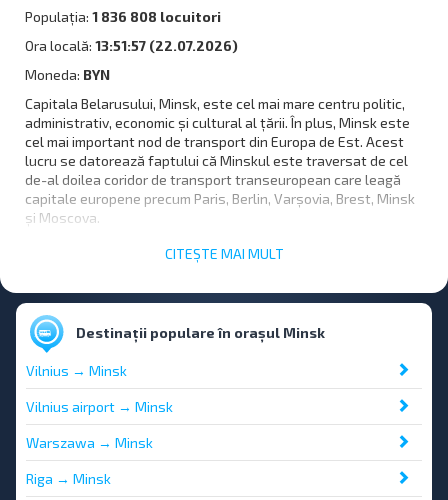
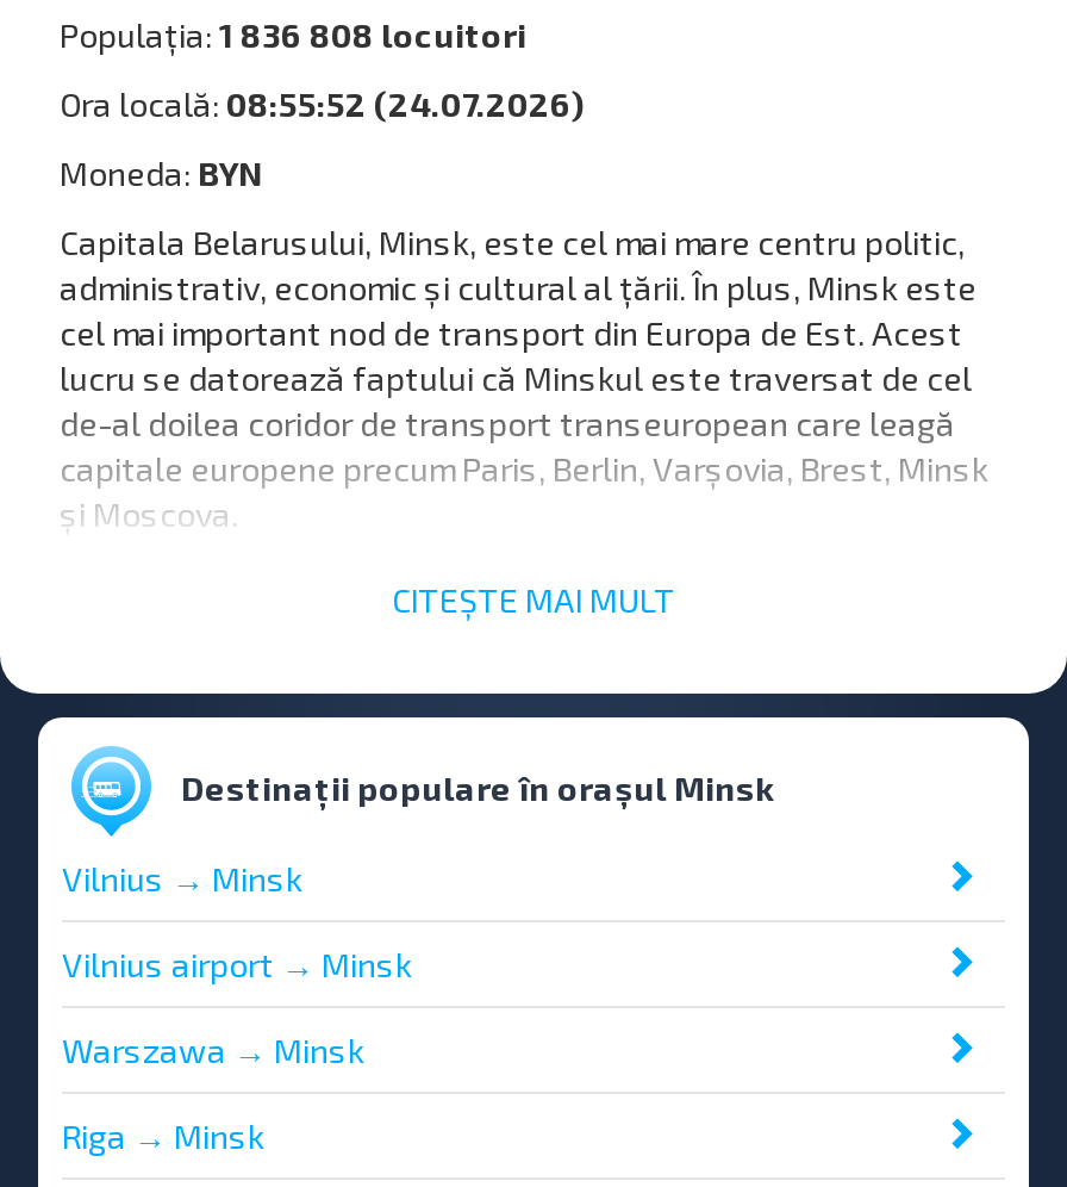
[25,37,238,54] Ora locală: 13:51:57 (22.07.2026) -> [60,83,586,124] Ora locală: 08:55:52 (24.07.2026)

